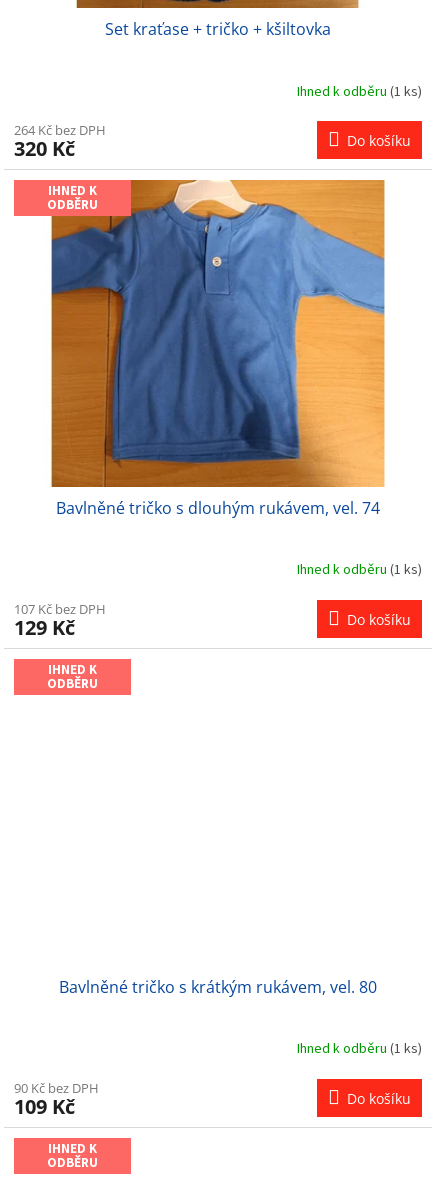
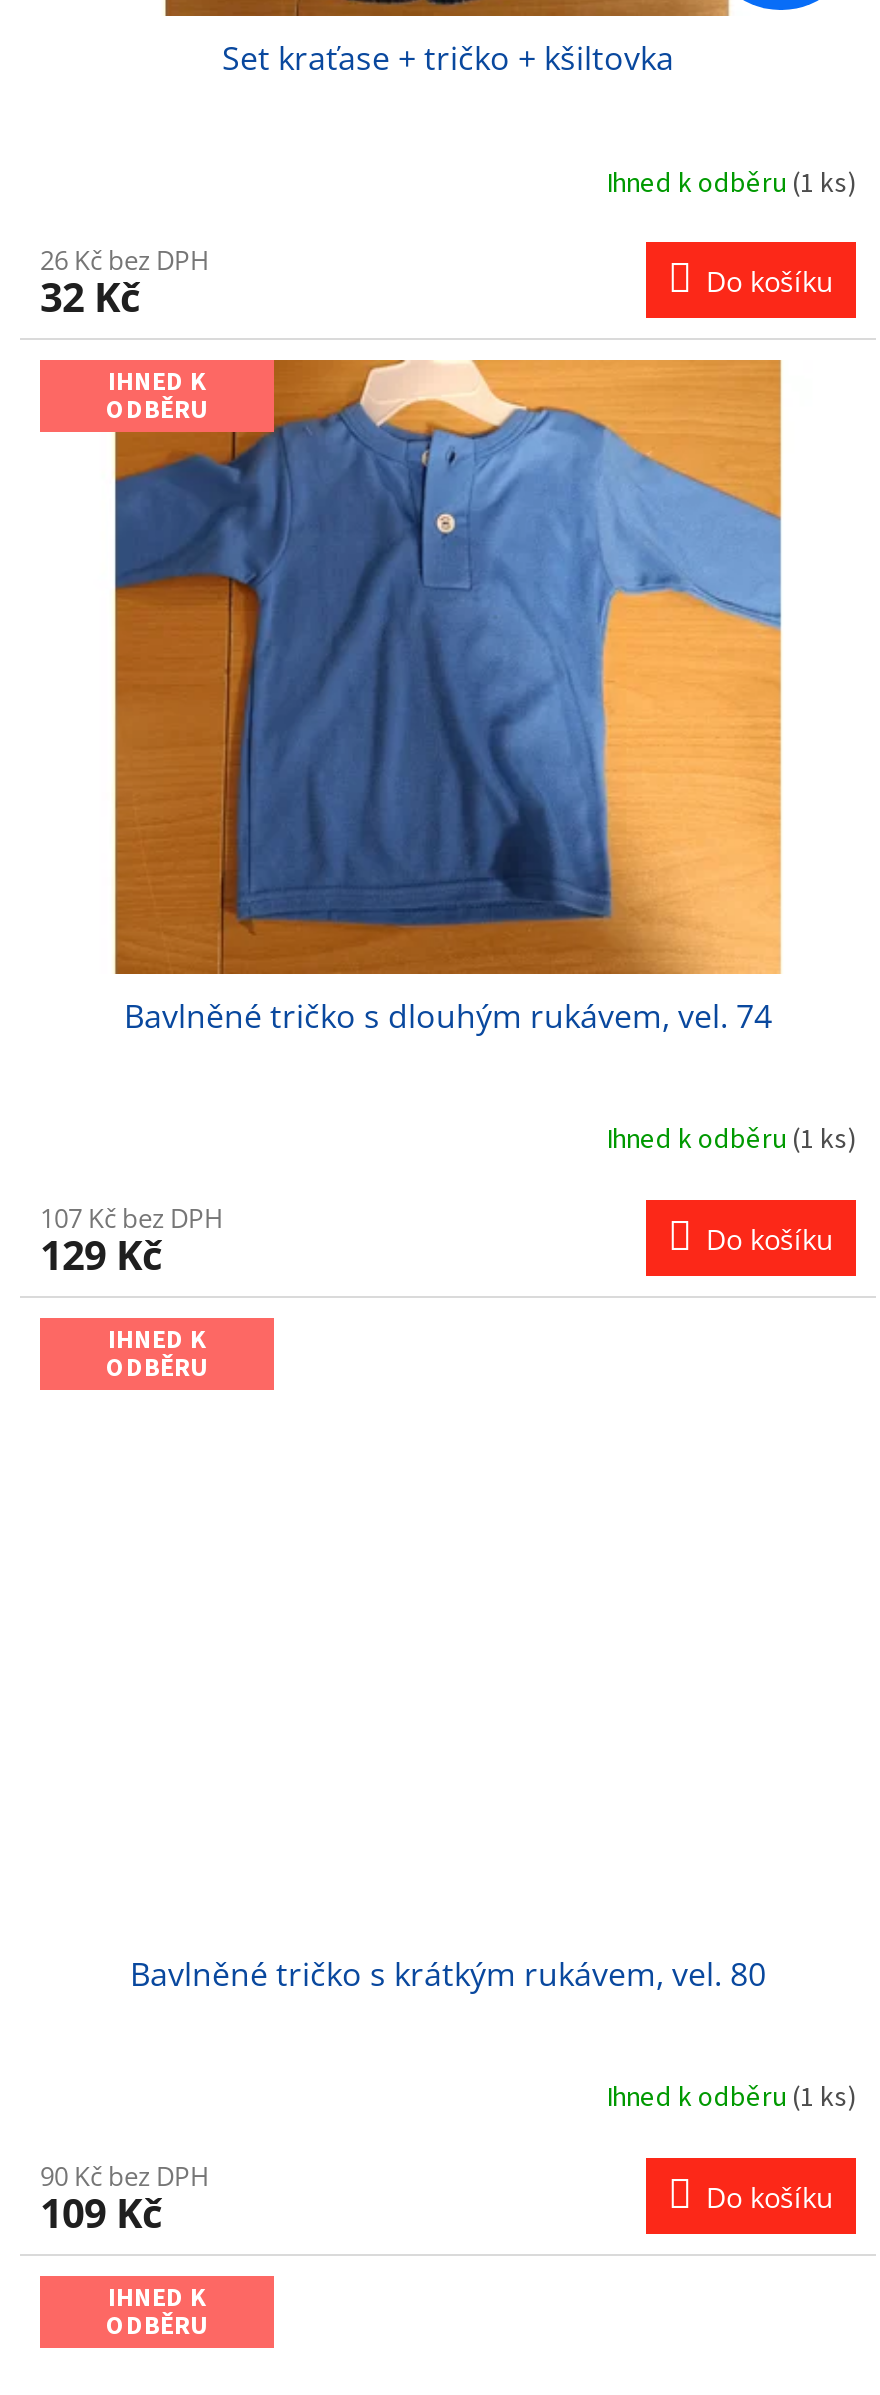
[14,121,106,139] 264 Kč bez DPH -> [40,242,210,278] 26 Kč bez DPH
[14,135,75,162] 320 Kč -> [40,270,140,324] 32 Kč

